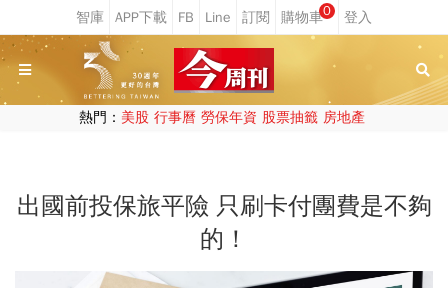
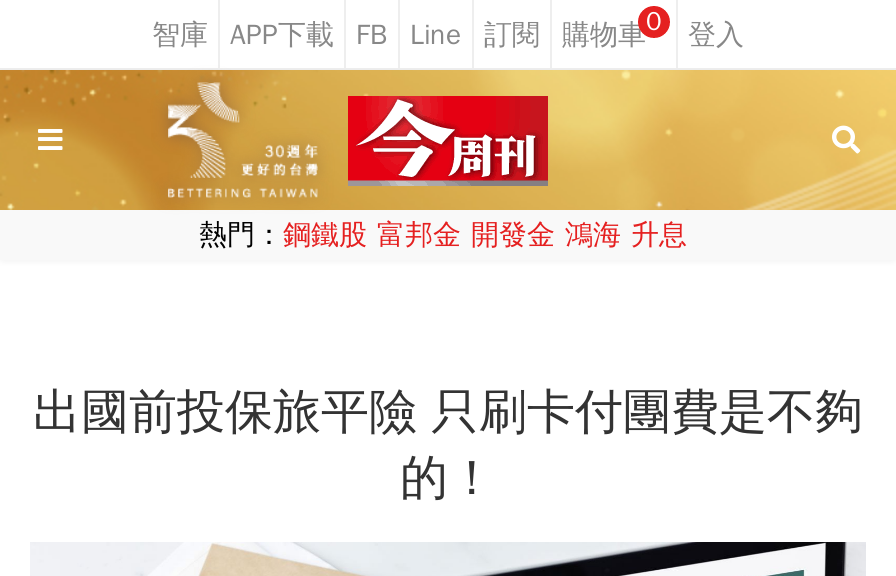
[78,109,364,126] 熱門：美股 行事曆 勞保年資 股票抽籤 房地產 -> [199,218,687,252] 熱門：鋼鐵股 富邦金 開發金 鴻海 升息

